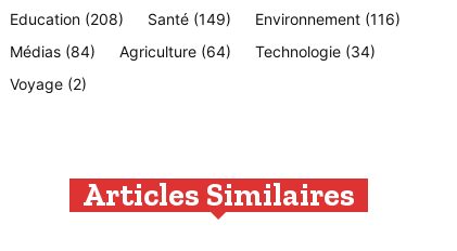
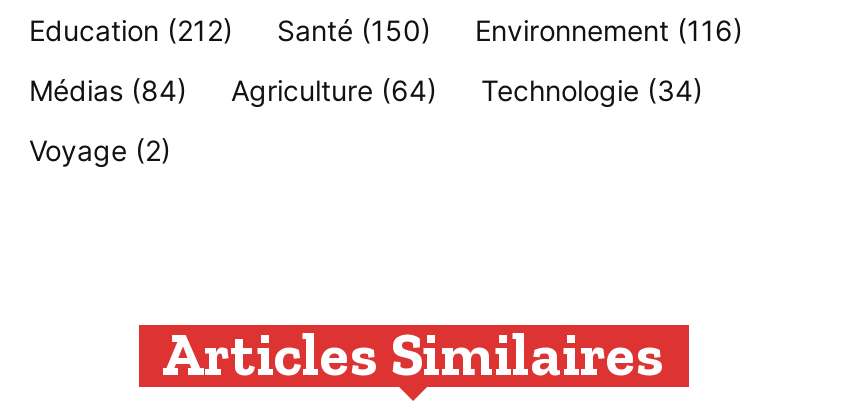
[10,10,124,28] Education (208) -> [29,13,233,47] Education (212)
[148,10,231,28] Santé (149) -> [277,13,431,47] Santé (150)

